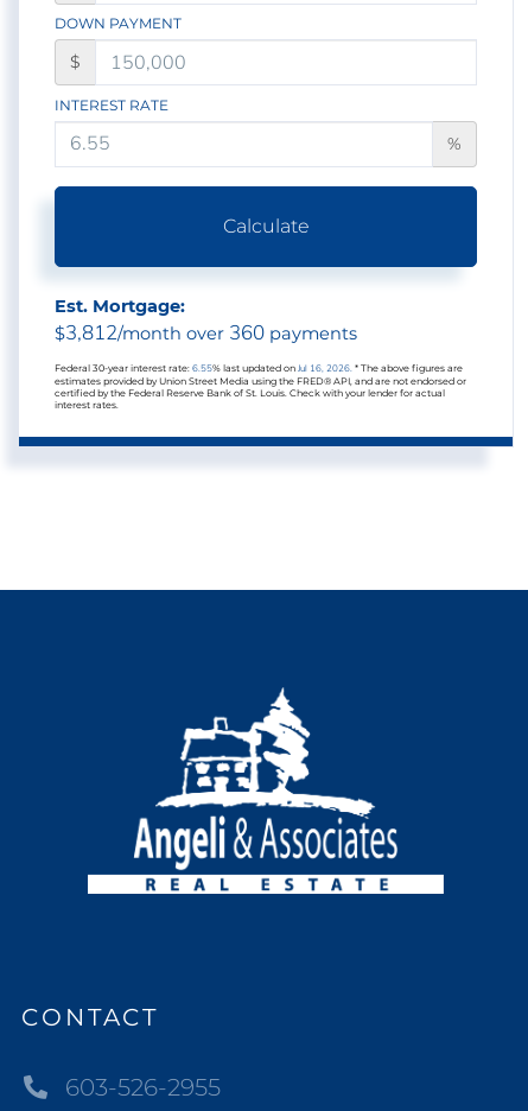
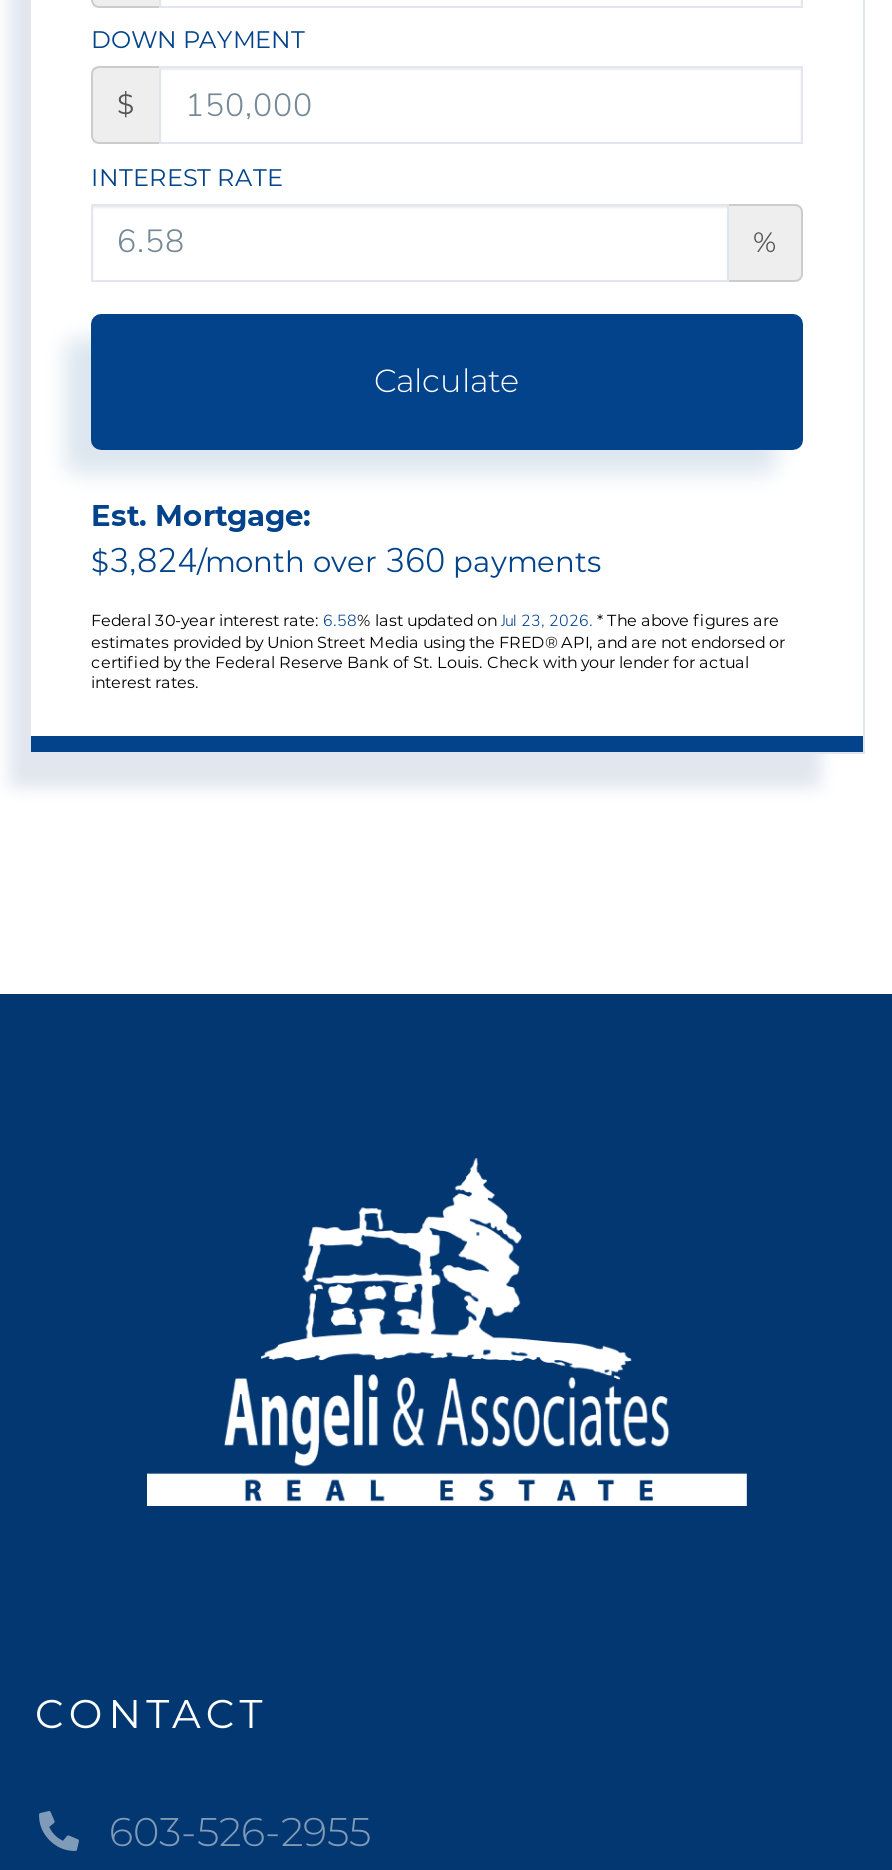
[55,320,357,347] $3,812/month over 360 payments -> [91,539,601,585] $3,824/month over 360 payments
[55,362,463,375] Federal 30-year interest rate: 6.55% last updated on Jul 16, 2026. * The above figures are -> [91,611,779,633] Federal 30-year interest rate: 6.58% last updated on Jul 23, 2026. * The above figures are

